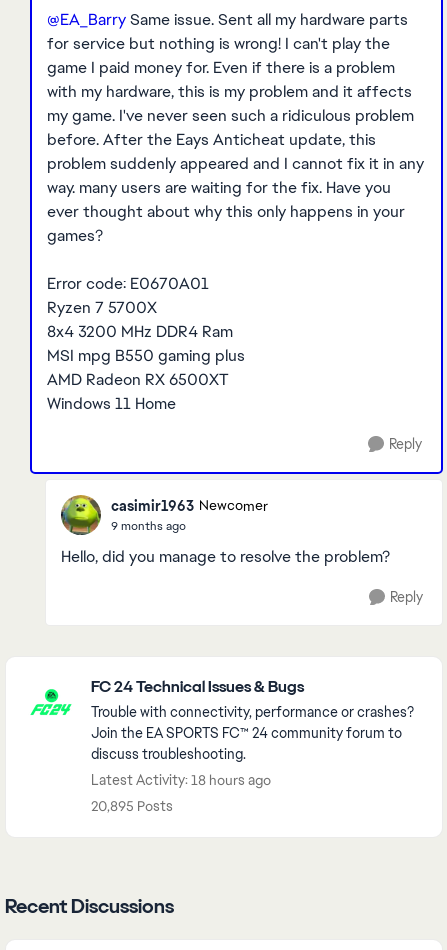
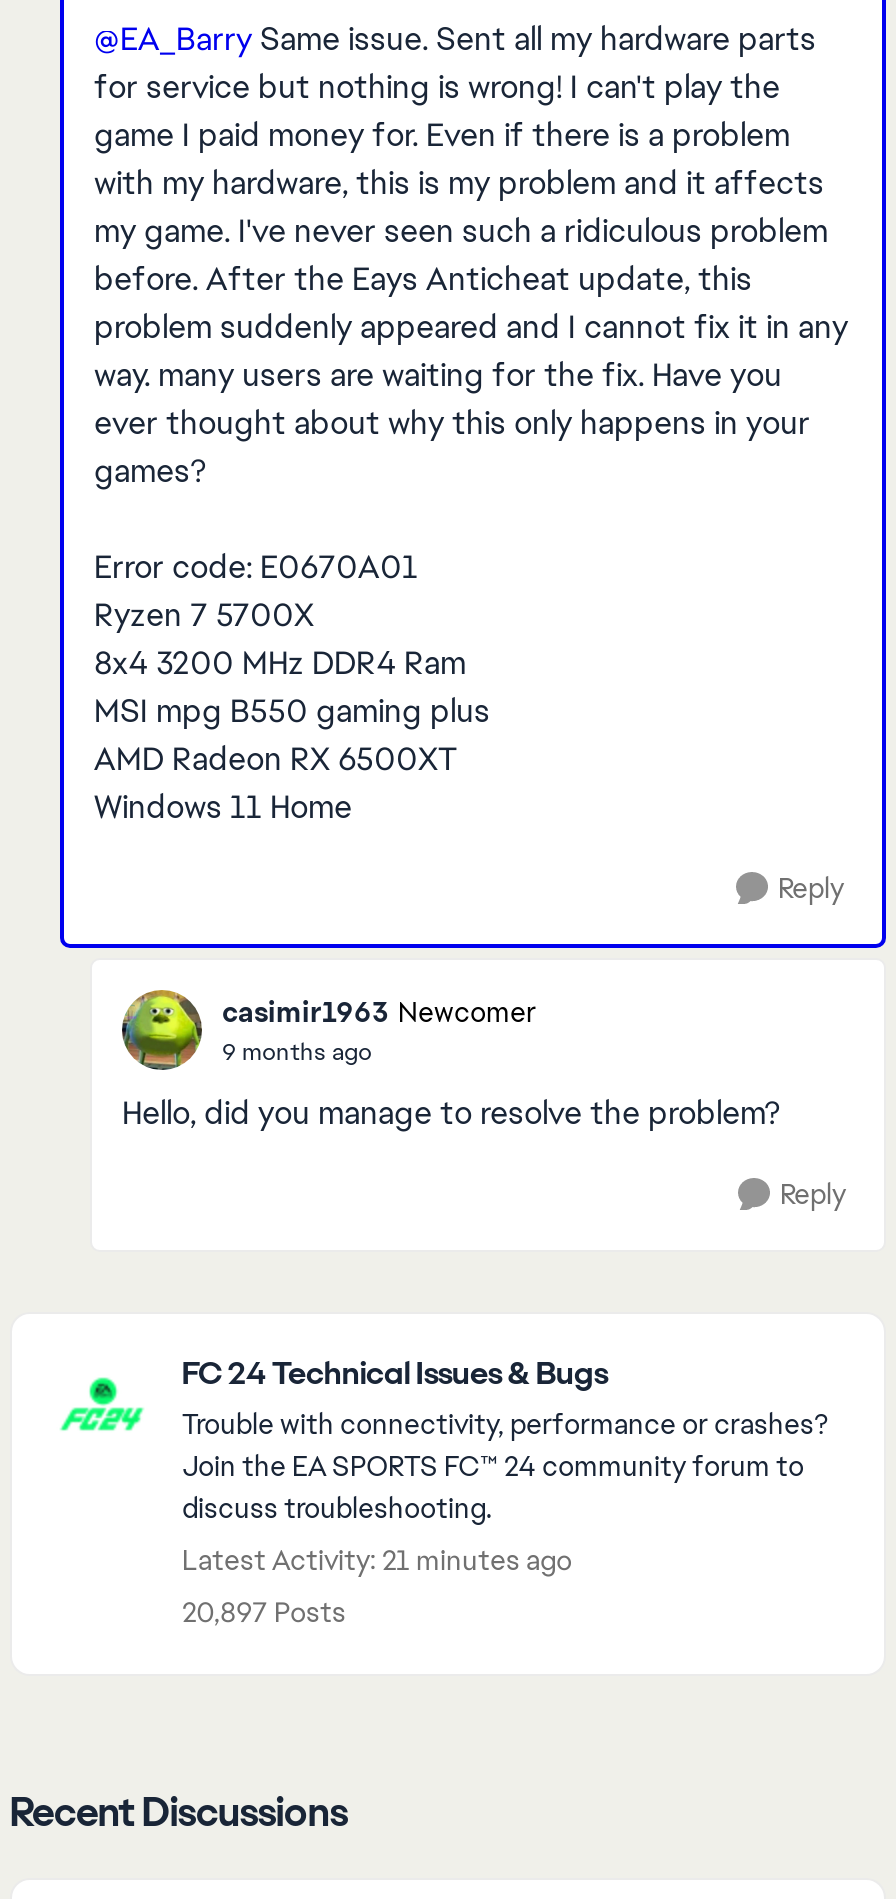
[91,771,271,789] Latest Activity: 18 hours ago -> [182,1542,572,1578] Latest Activity: 21 minutes ago
[91,797,173,815] 20,895 Posts -> [182,1594,346,1630] 20,897 Posts

